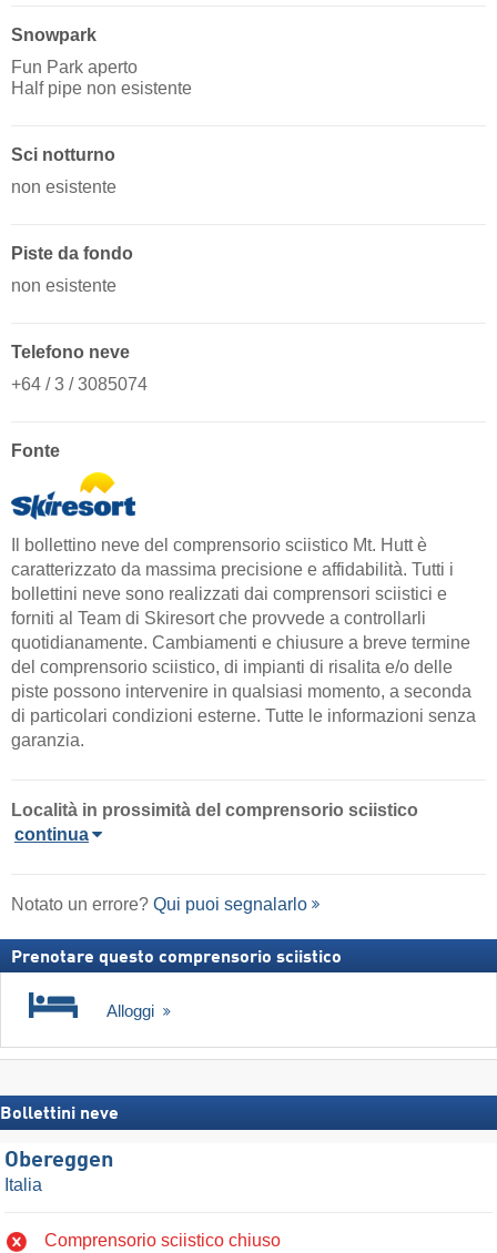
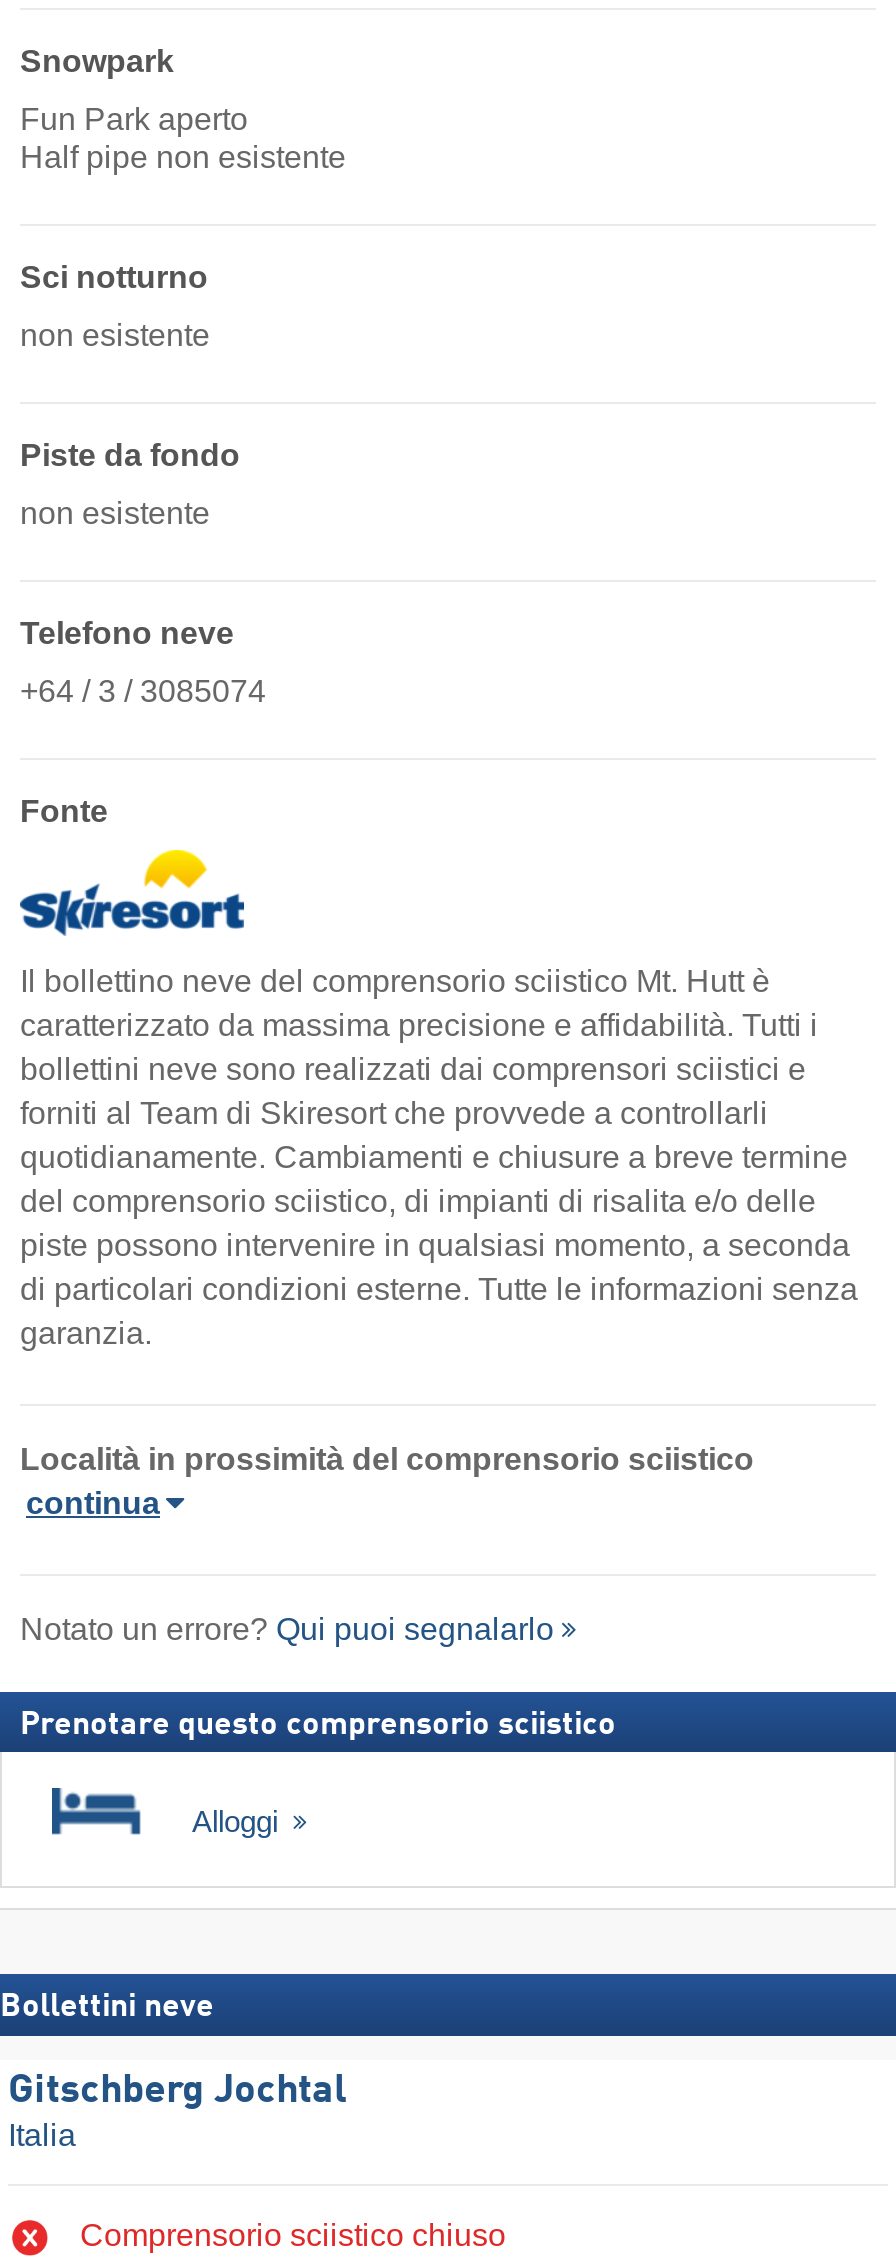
[4,1150,113,1172] Obereggen -> [8,2072,348,2112] Gitschberg Jochtal

